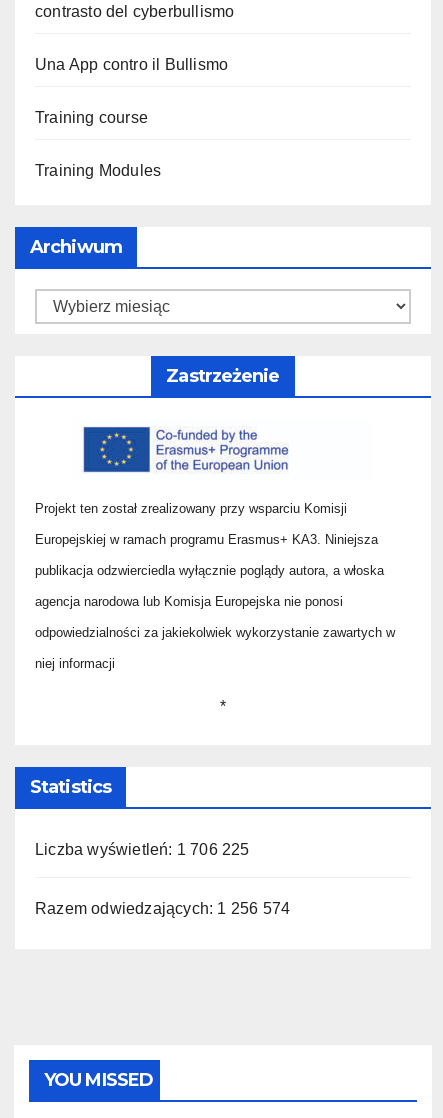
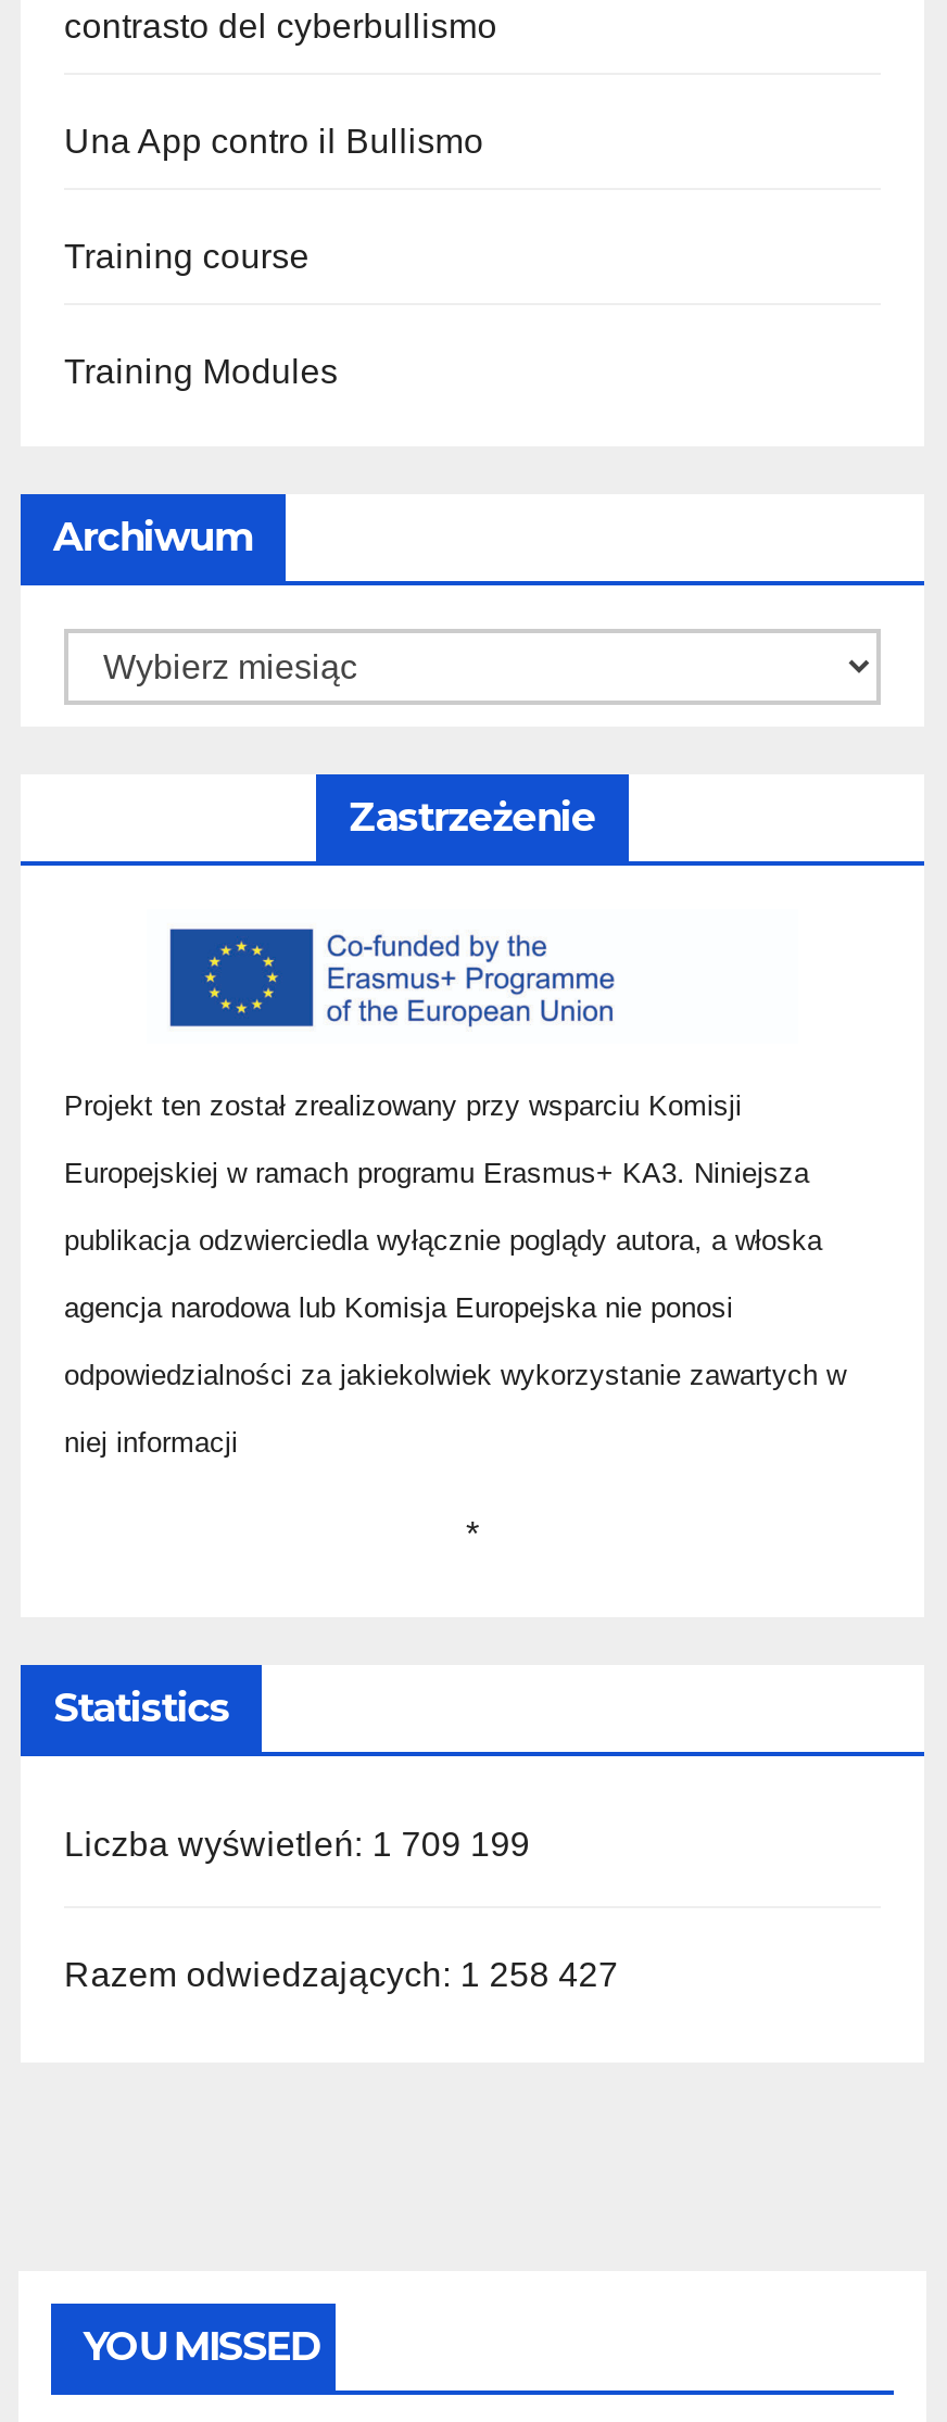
[35,841,250,858] Liczba wyświetleń: 1 706 225 -> [64,1826,530,1862] Liczba wyświetleń: 1 709 199
[35,900,290,917] Razem odwiedzających: 1 256 574 -> [64,1955,618,1991] Razem odwiedzających: 1 258 427

